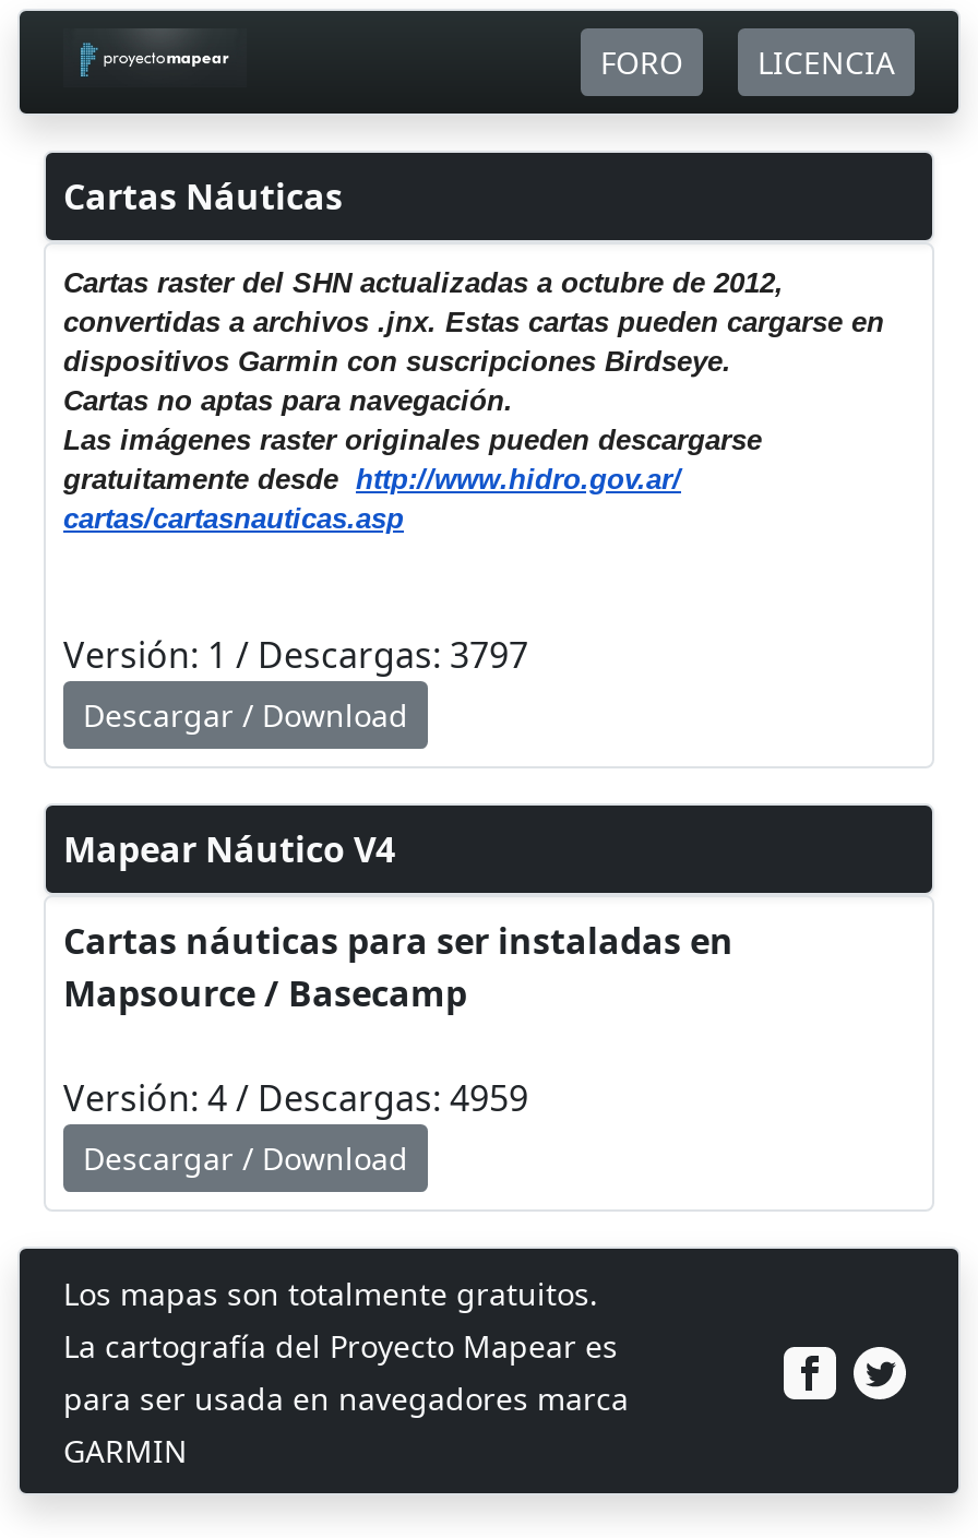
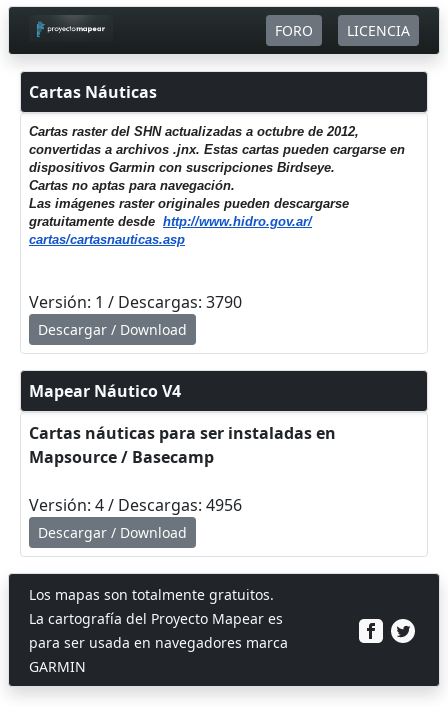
[63,631,528,679] Versión: 1 / Descargas: 3797 -> [29,291,242,313] Versión: 1 / Descargas: 3790
[63,1074,528,1122] Versión: 4 / Descargas: 4959 -> [29,494,242,516] Versión: 4 / Descargas: 4956

